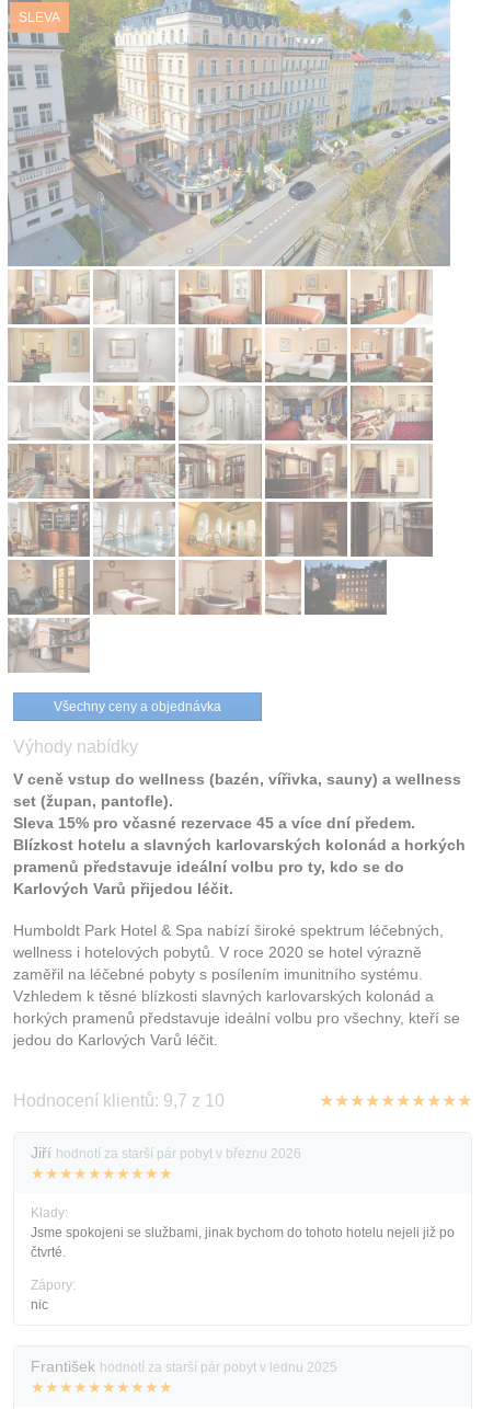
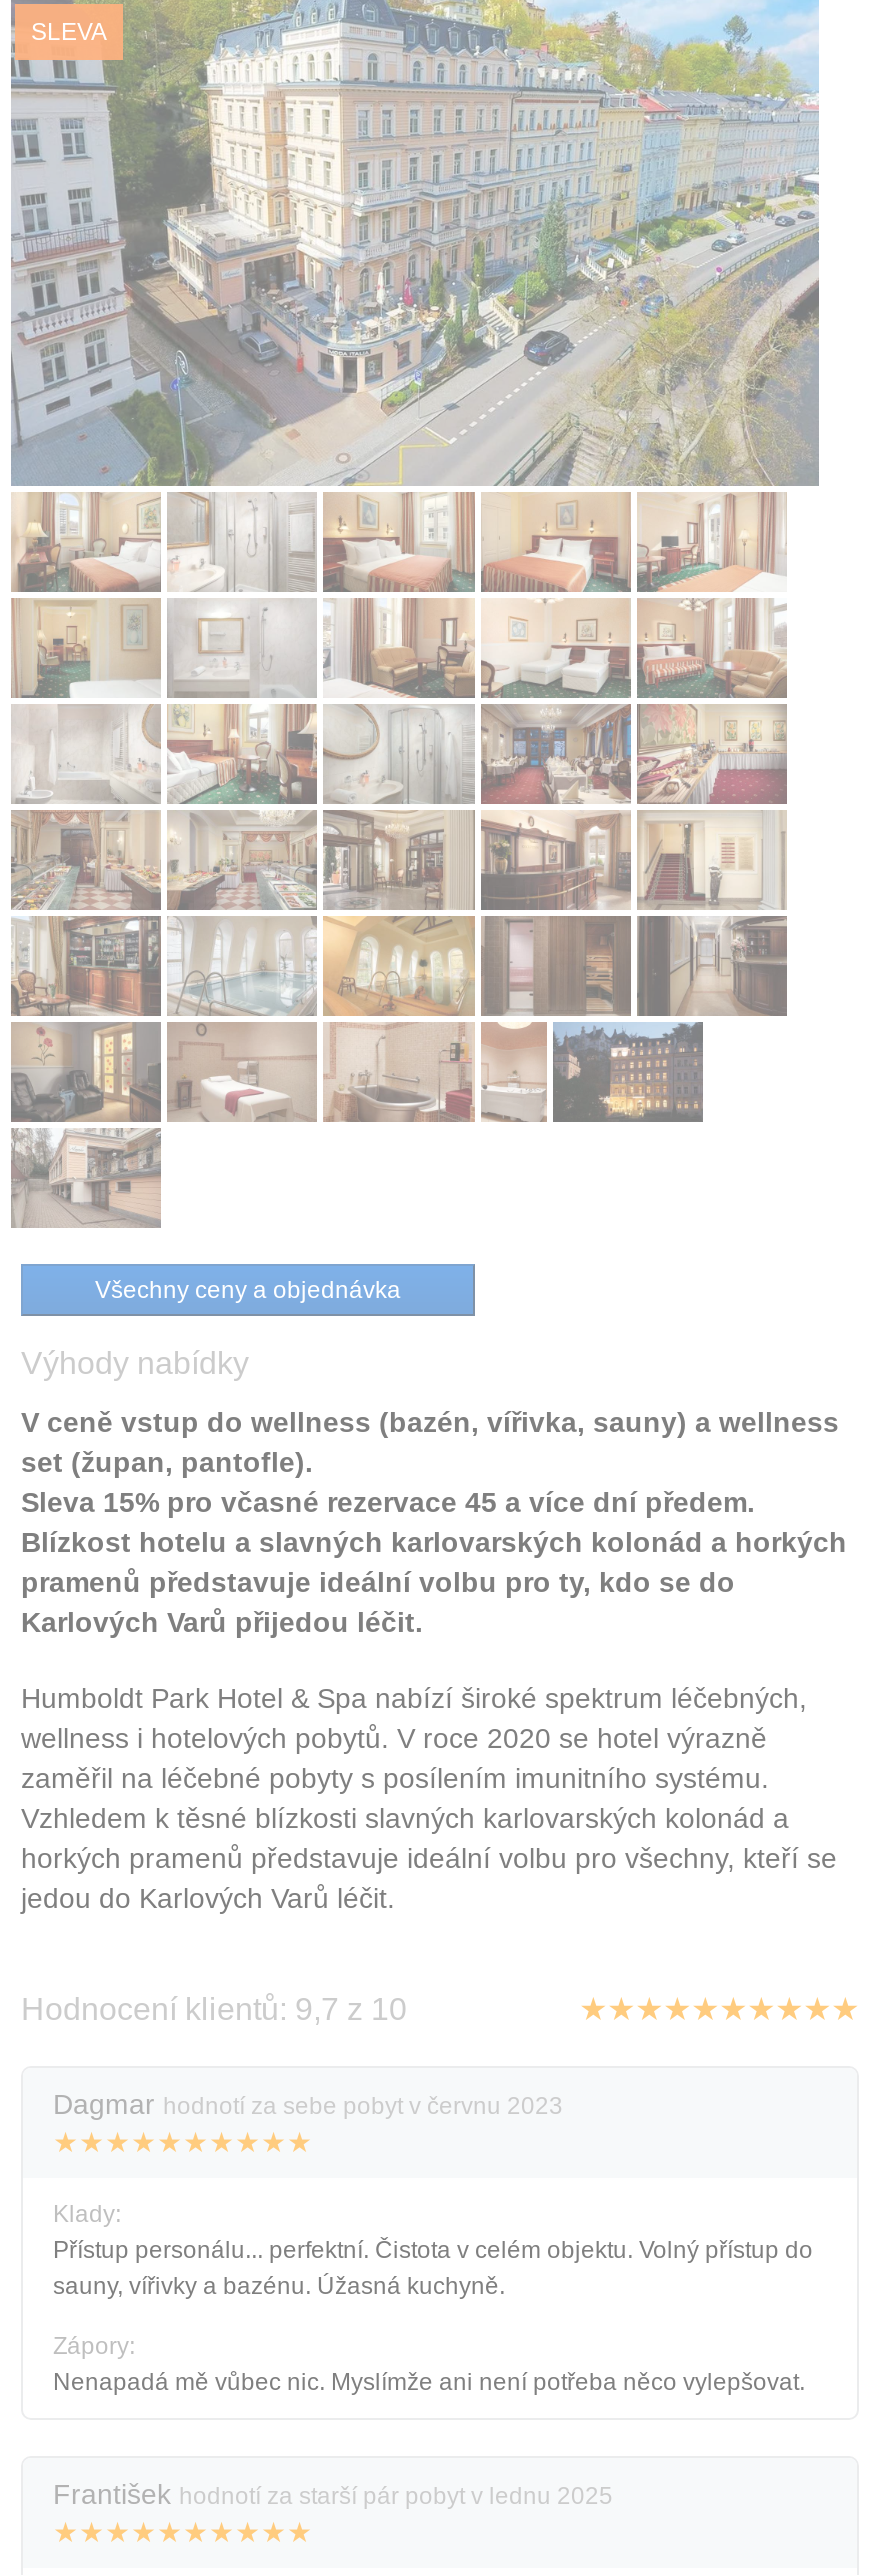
[31,1144,301,1161] Jiří hodnotí za starší pár pobyt v březnu 2026 -> [53,2088,563,2120] Dagmar hodnotí za sebe pobyt v červnu 2023
[31,1225,455,1260] Jsme spokojeni se službami, jinak bychom do tohoto hotelu nejeli již po | čtvrté. -> [53,2236,813,2300] Přístup personálu... perfektní. Čistota v celém objektu. Volný přístup do | sauny, vířivky a bazénu. Úžasná kuchyně.
[31,1297,48,1312] nic -> [53,2368,805,2396] Nenapadá mě vůbec nic. Myslímže ani není potřeba něco vylepšovat.

